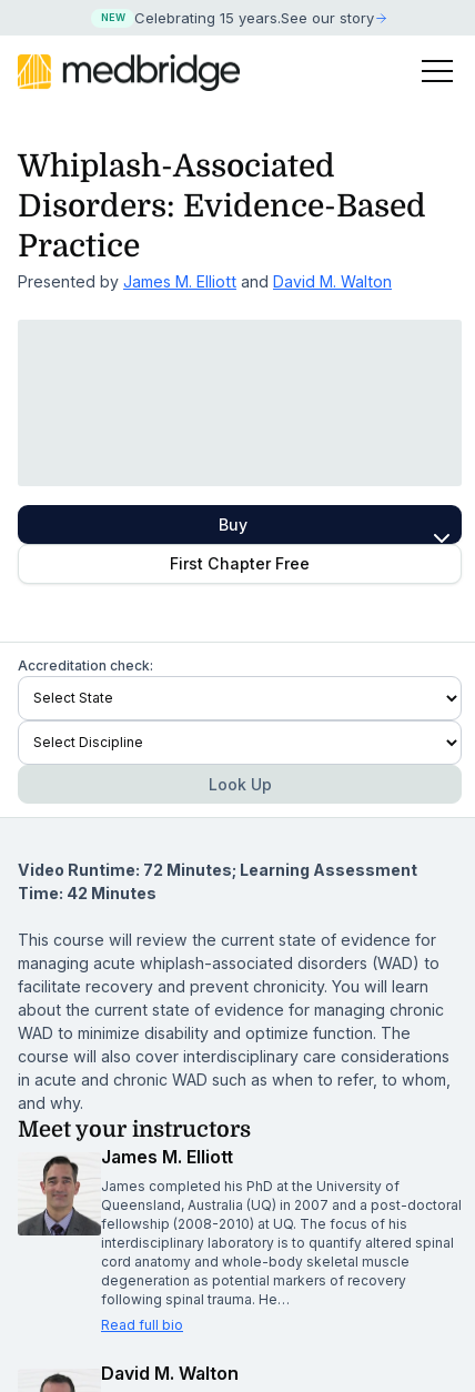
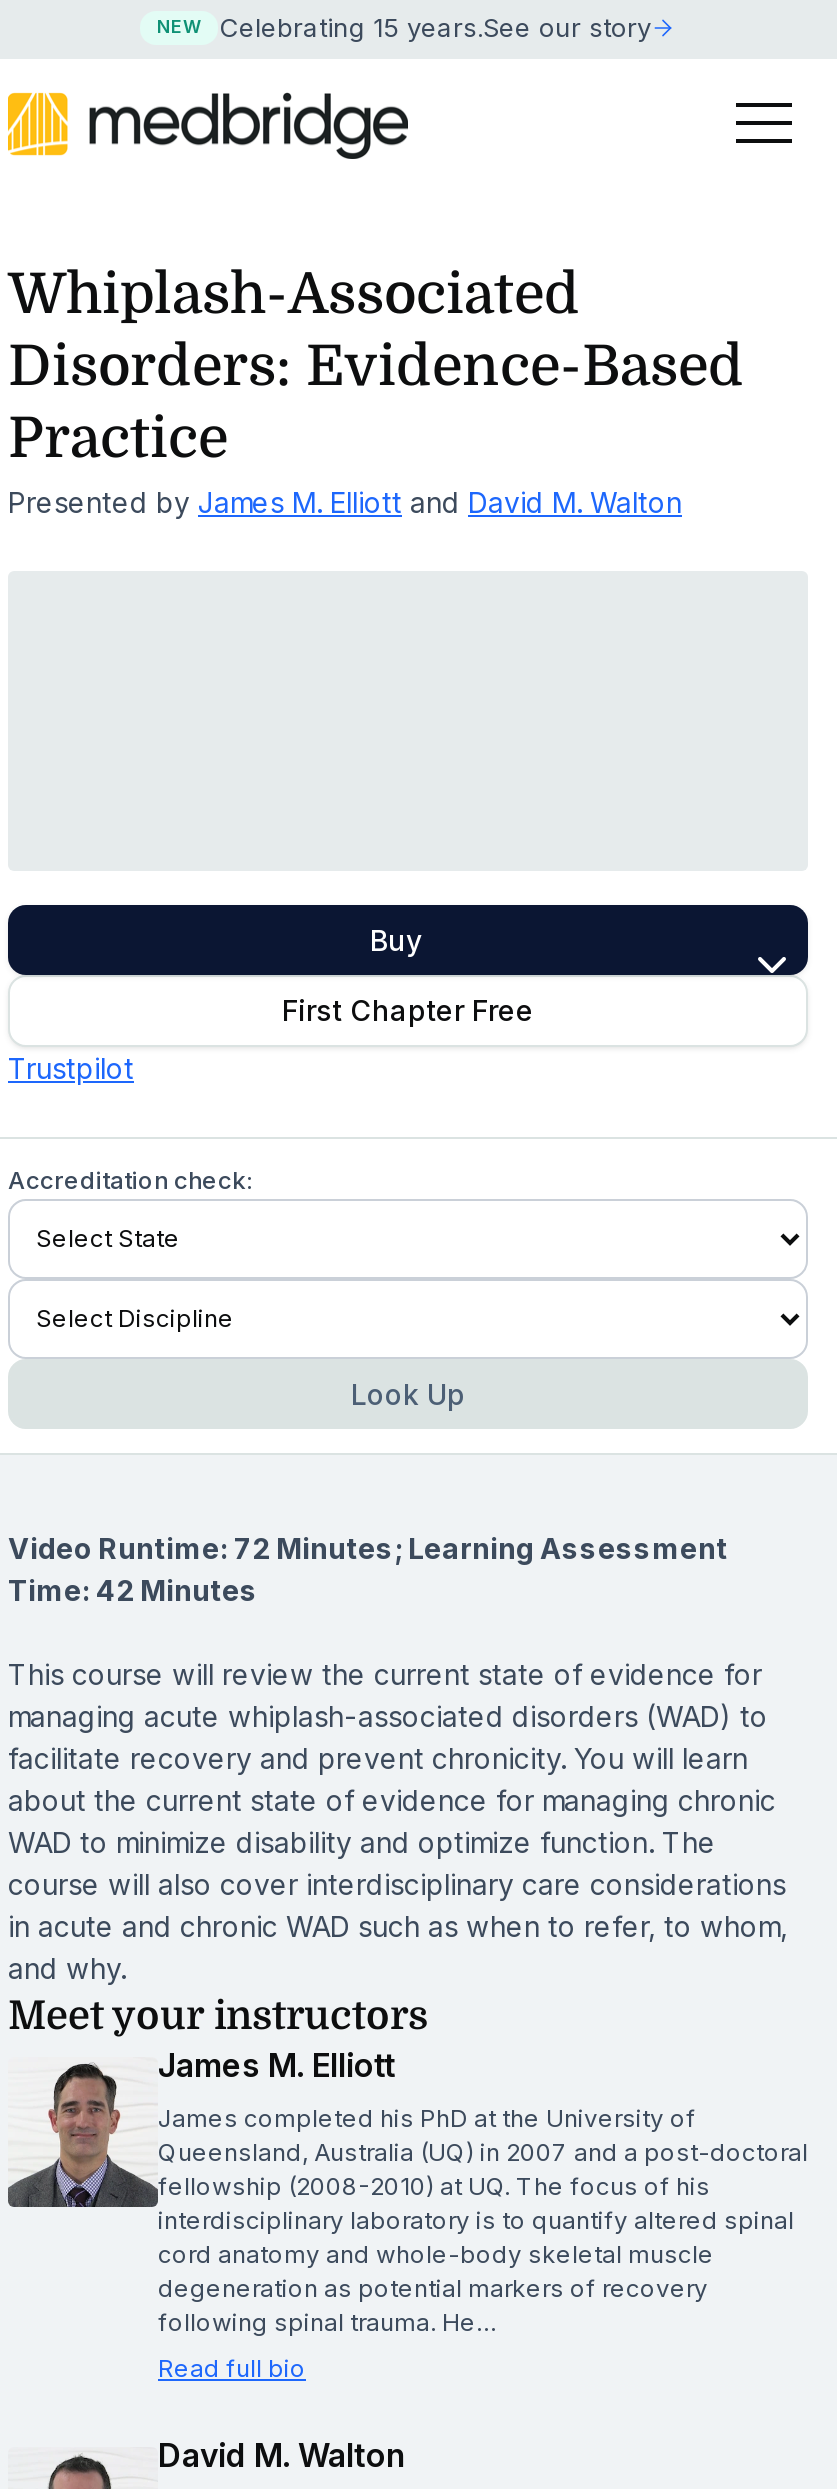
none -> [8,1050,134,1084] Trustpilot

